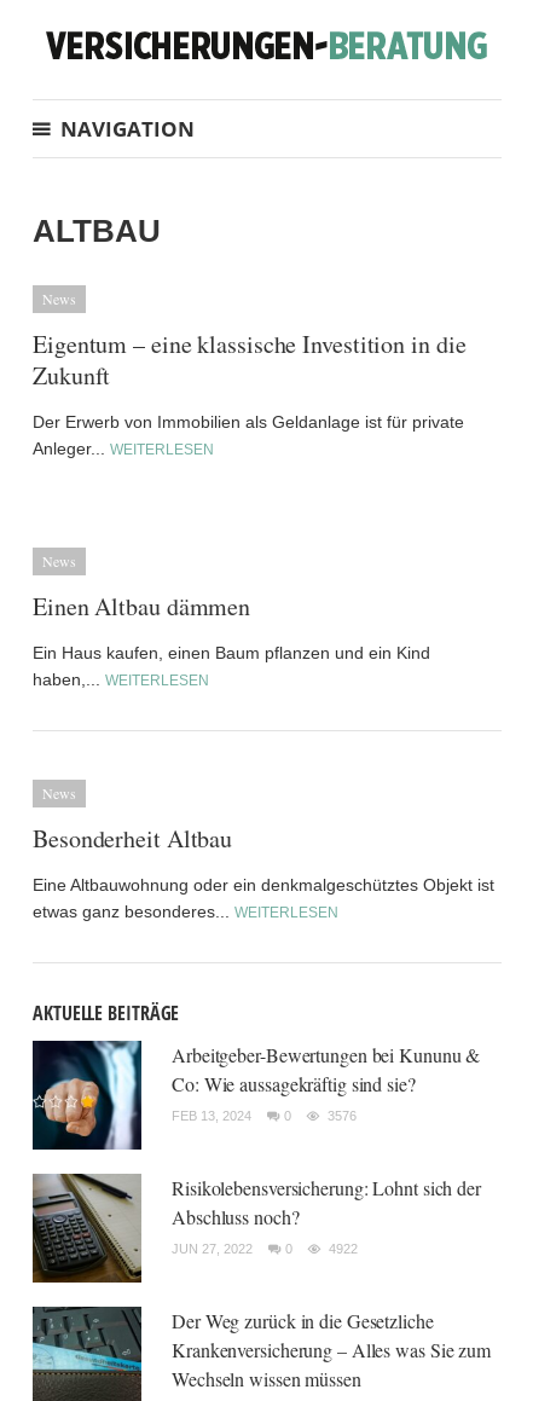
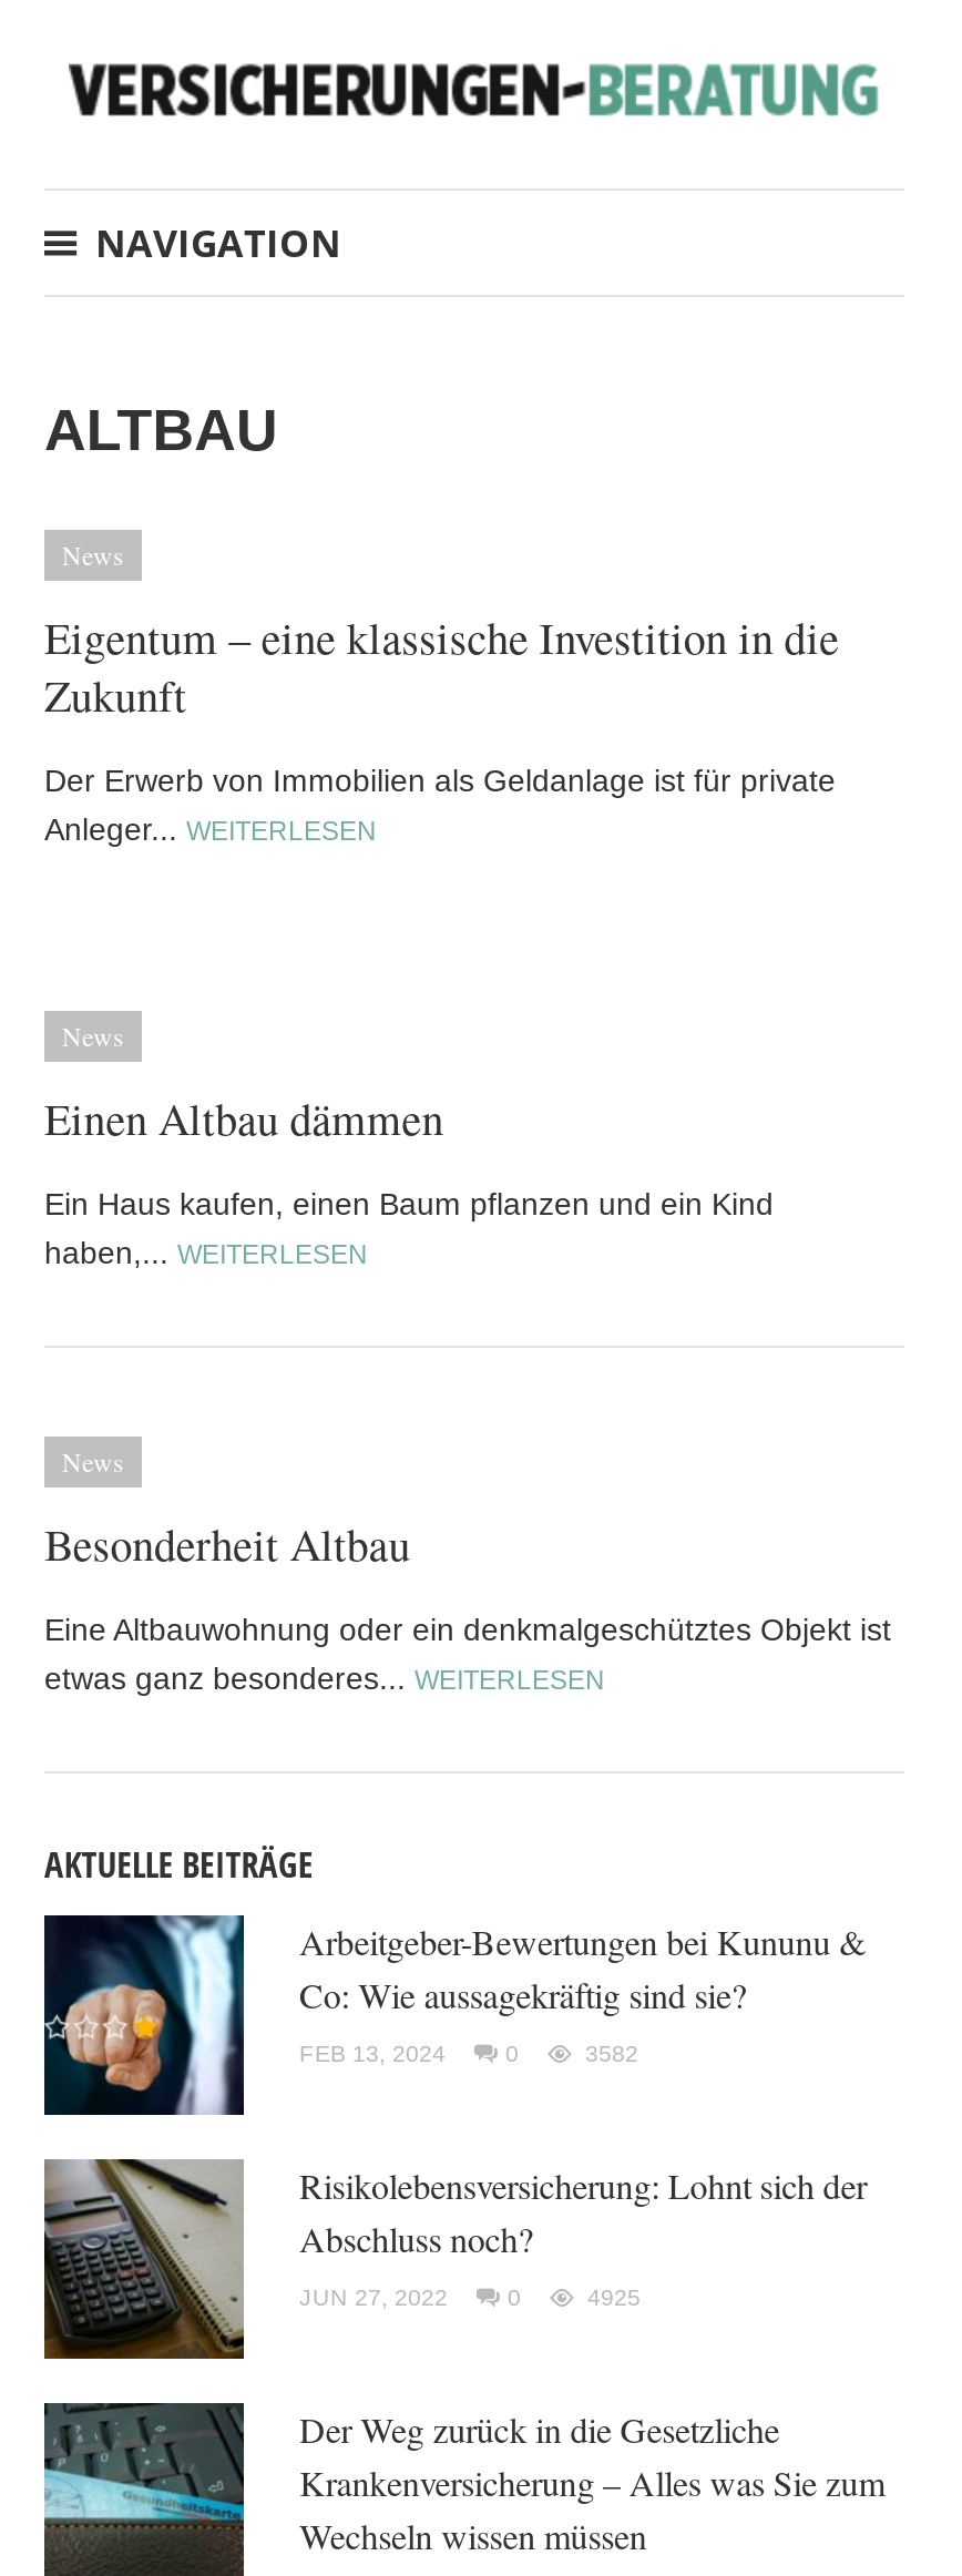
[328,1108,357,1123] 3576 -> [585,2040,638,2066] 3582
[329,1241,358,1256] 4922 -> [587,2283,641,2310] 4925

